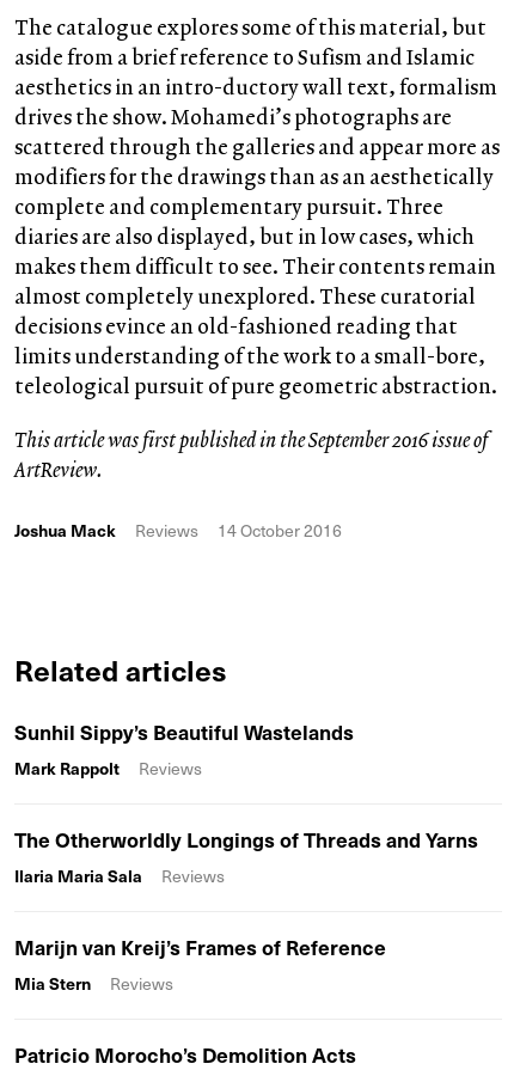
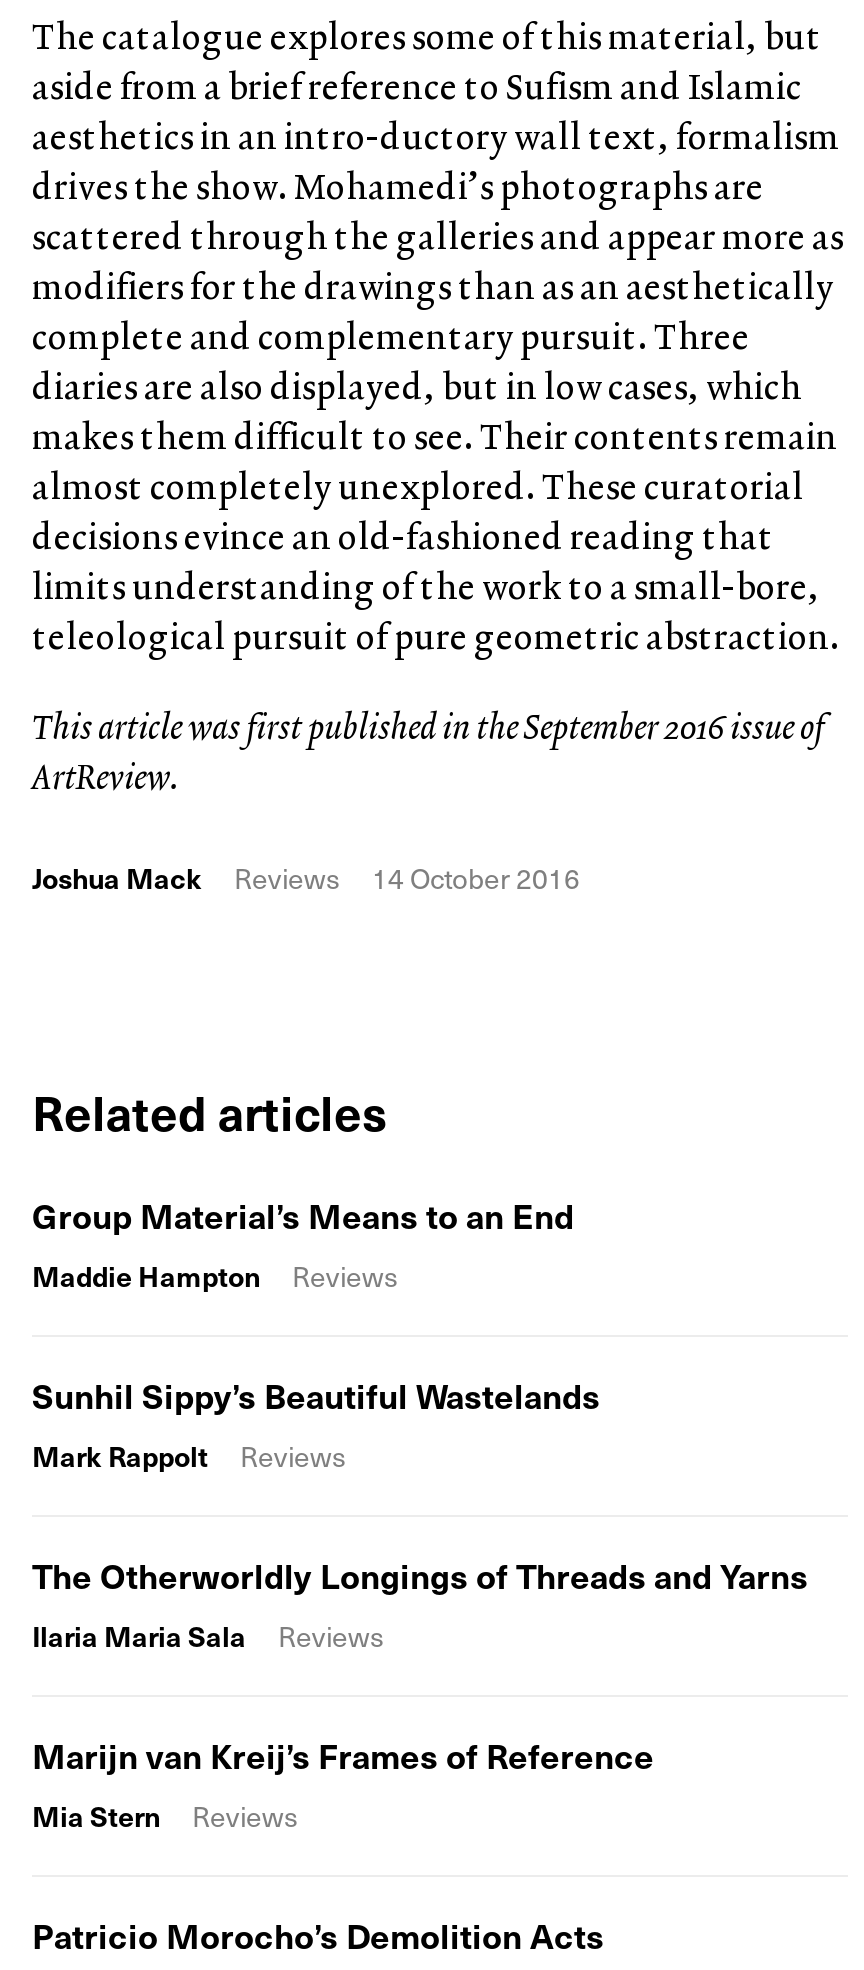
none -> [32,1188,574,1296] Group Material’s Means to an End | Maddie Hampton | Reviews

